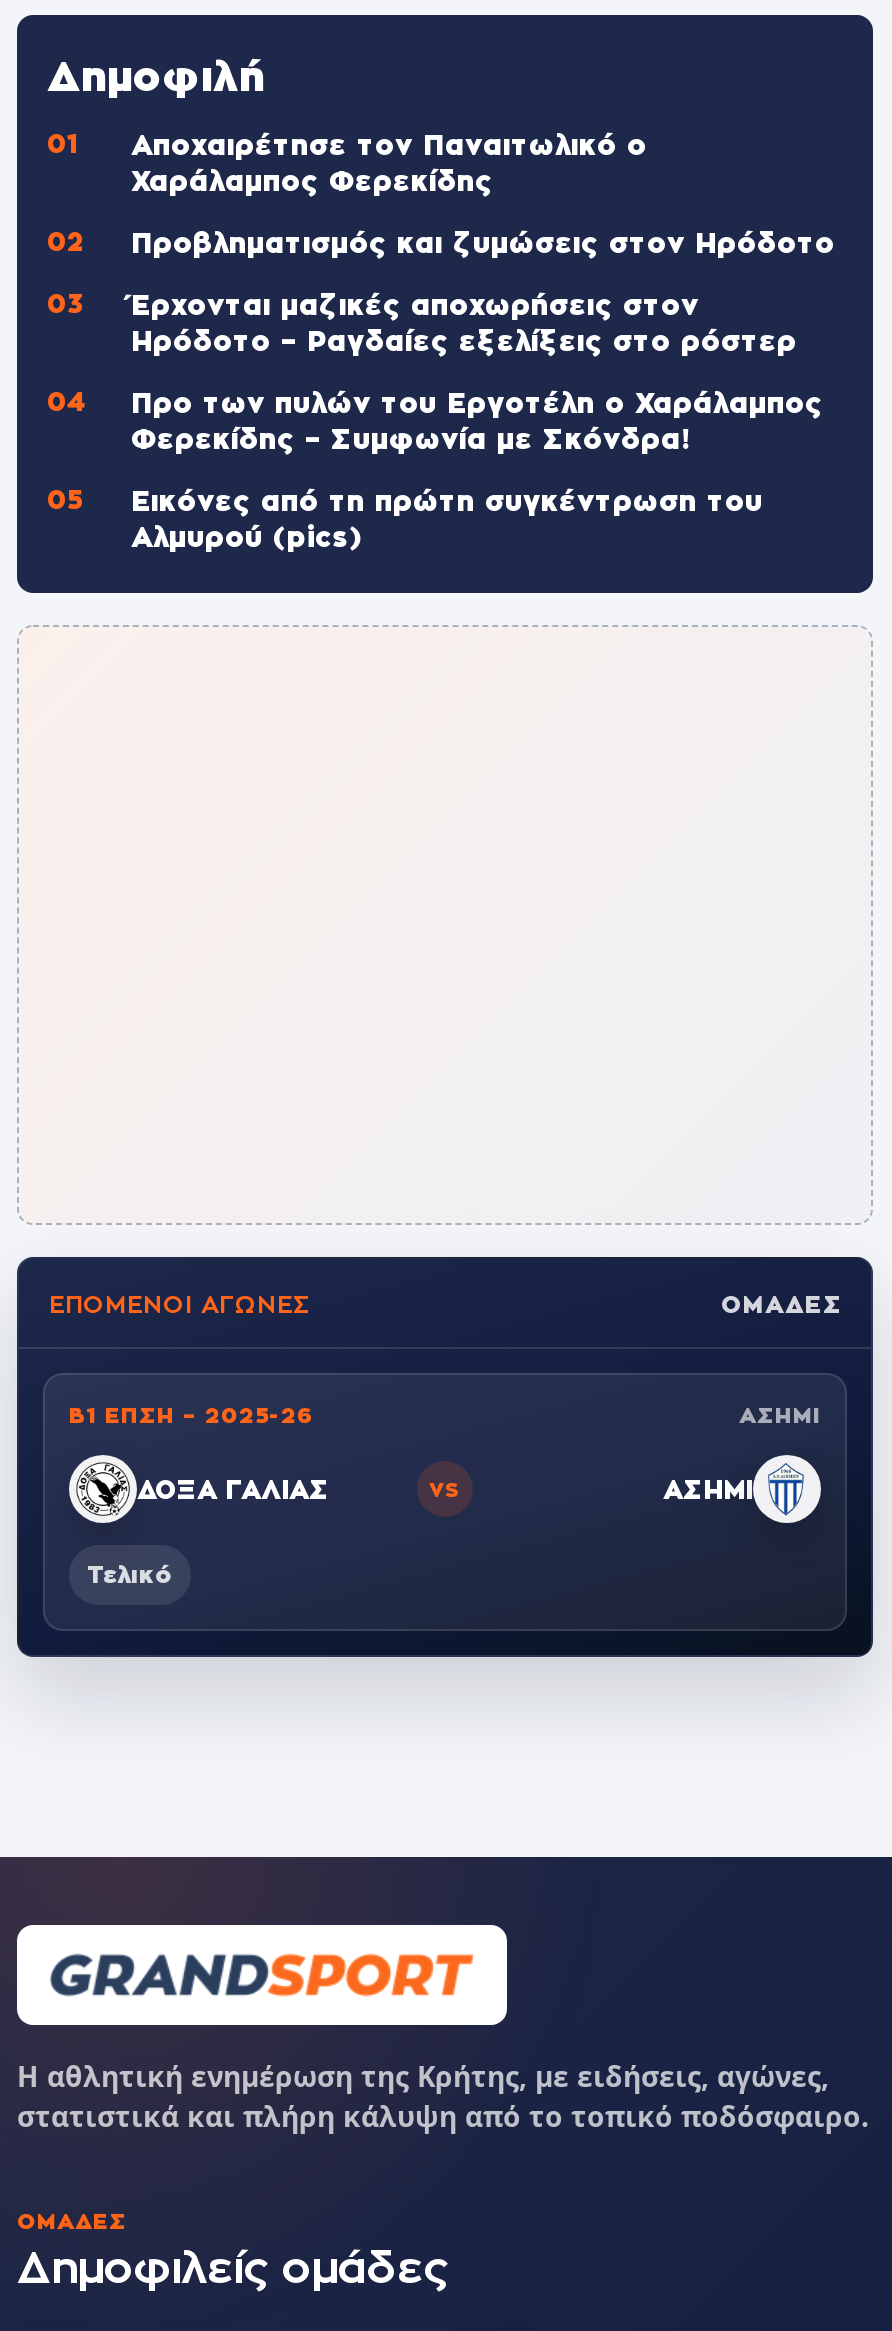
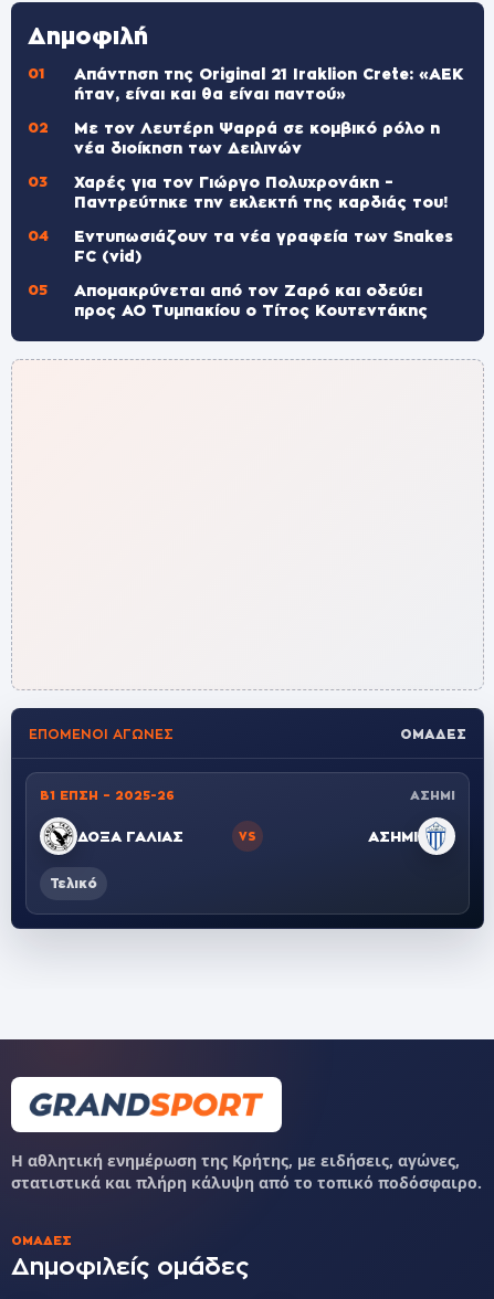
[131,129,647,195] Αποχαιρέτησε τον Παναιτωλικό ο | Χαράλαμπος Φερεκίδης -> [74,65,463,102] Απάντηση της Original 21 Iraklion Crete: «ΑΕΚ | ήταν, είναι και θα είναι παντού»
[131,227,835,257] Προβληματισμός και ζυμώσεις στον Ηρόδοτο -> [74,119,440,156] Με τον Λευτέρη Ψαρρά σε κομβικό ρόλο η | νέα διοίκηση των Δειλινών
[131,289,797,355] Έρχονται μαζικές αποχωρήσεις στον | Ηρόδοτο – Ραγδαίες εξελίξεις στο ρόστερ -> [74,173,449,210] Χαρές για τον Γιώργο Πολυχρονάκη – | Παντρεύτηκε την εκλεκτή της καρδιάς του!
[131,387,823,453] Προ των πυλών του Εργοτέλη ο Χαράλαμπος | Φερεκίδης – Συμφωνία με Σκόνδρα! -> [74,228,453,264] Εντυπωσιάζουν τα νέα γραφεία των Snakes | FC (vid)
[131,485,763,551] Εικόνες από τη πρώτη συγκέντρωση του | Αλμυρού (pics) -> [74,282,428,318] Απομακρύνεται από τον Ζαρό και οδεύει | προς ΑΟ Τυμπακίου ο Τίτος Κουτεντάκης

